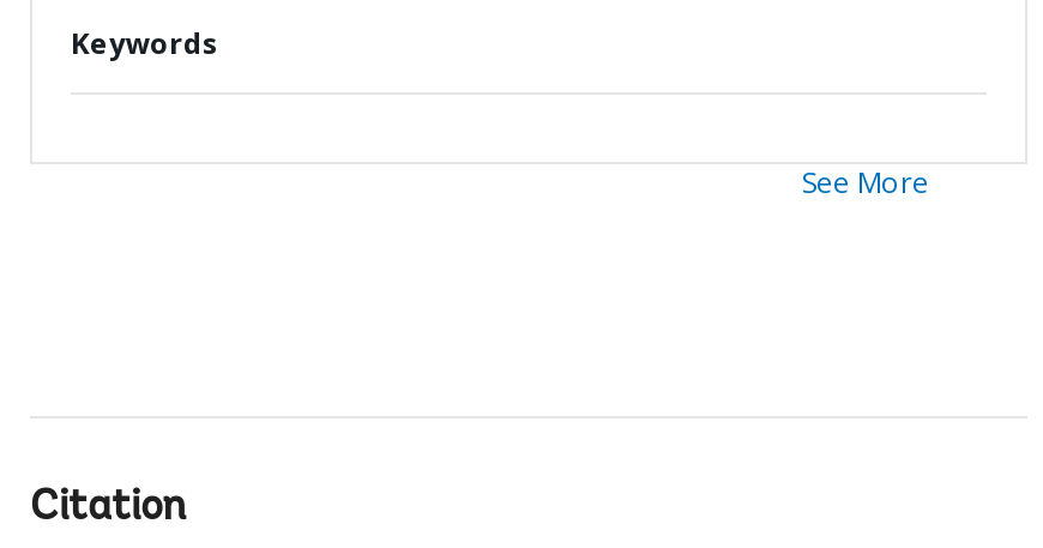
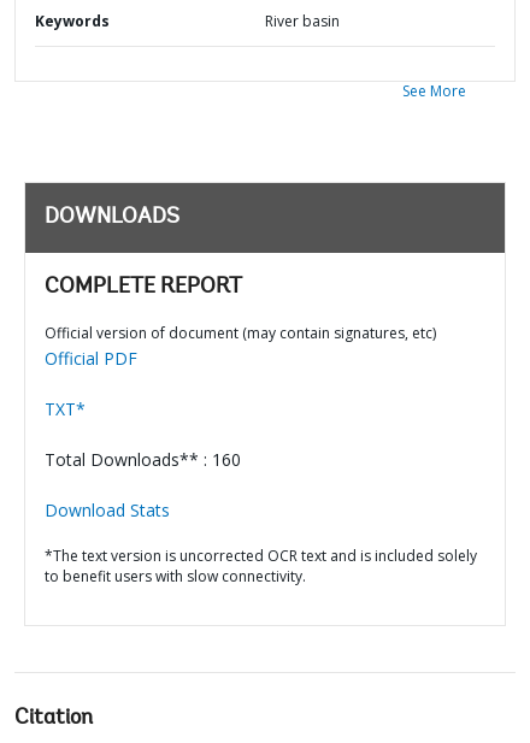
none -> [265,11,340,31] River basin
none -> [45,207,477,586] DOWNLOADS | COMPLETE REPORT | Official version of document (may contain signatures, etc) | Official PDF | TXT* | Total Downloads** : 160 | Download Stats | *The text version is uncorrected OCR text and is included solely | to benefit users with slow connectivity.

